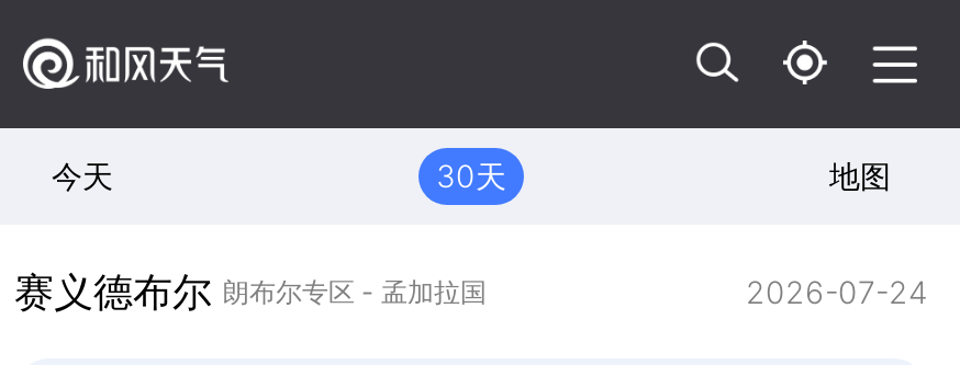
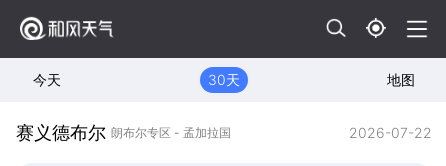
[746,272,928,309] 2026-07-24 -> [349,124,432,141] 2026-07-22

